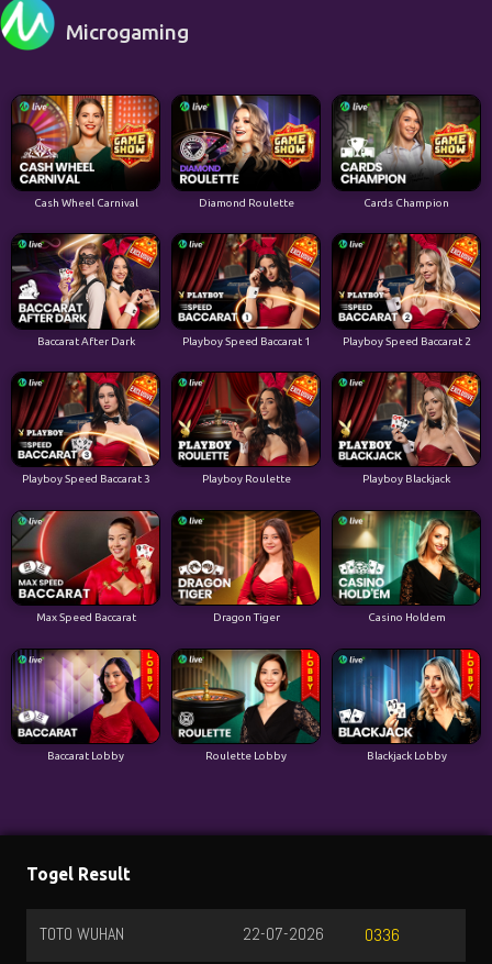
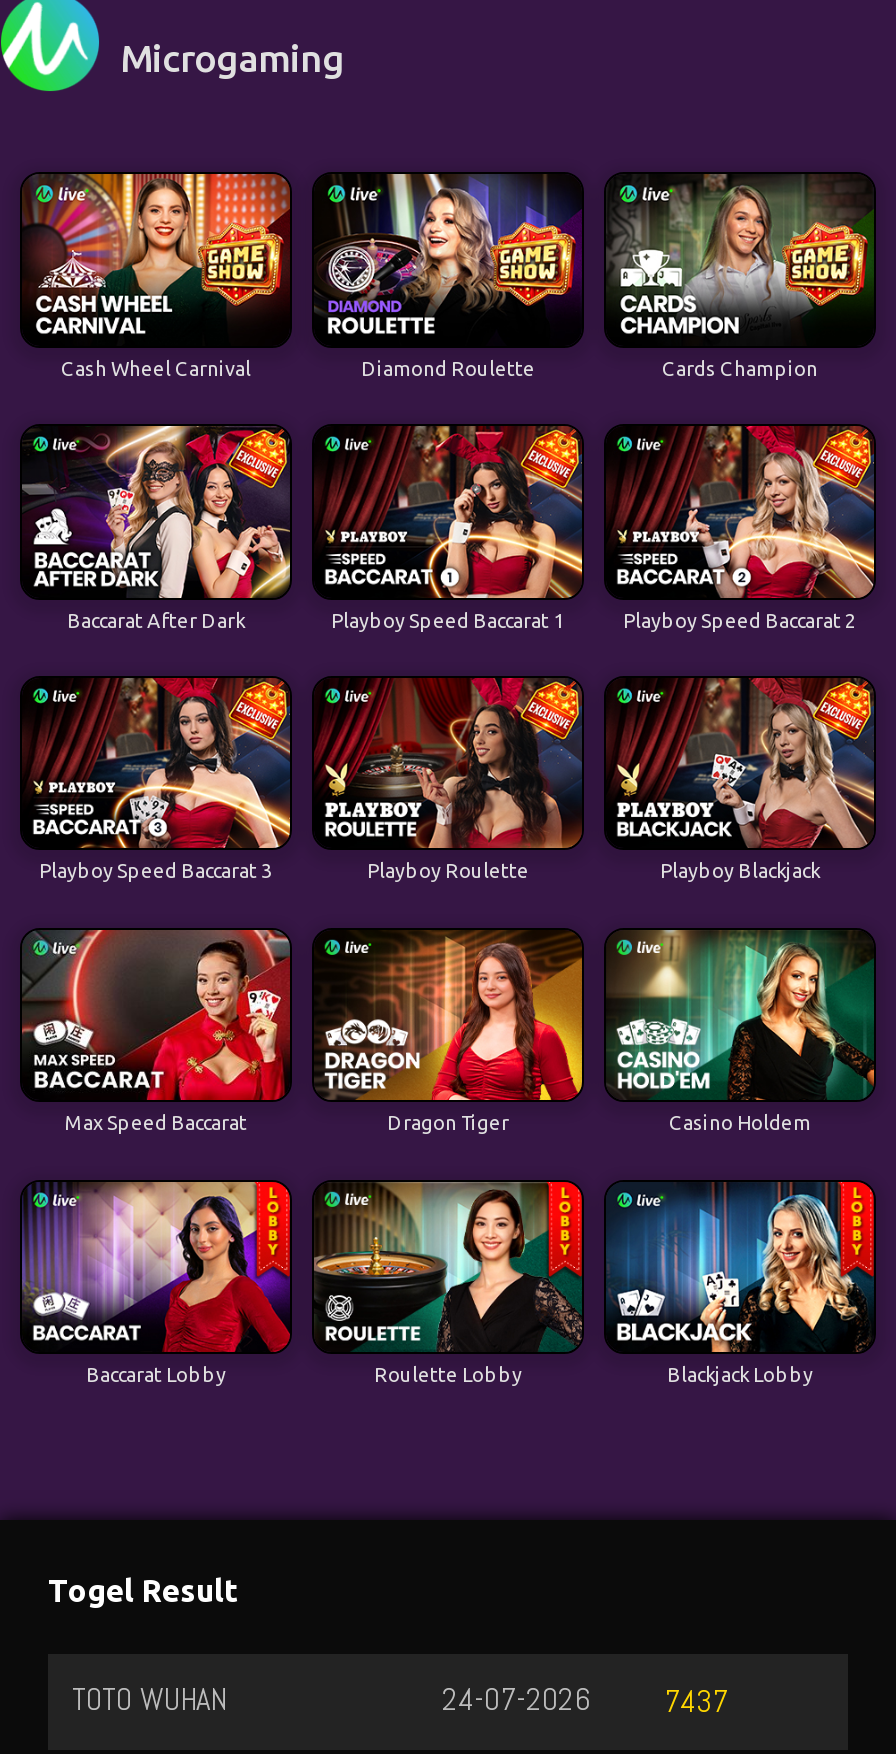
[243,923,324,945] 22-07-2026 -> [442,1680,590,1720] 24-07-2026
[365,924,400,946] 0336 -> [664,1681,728,1721] 7437

